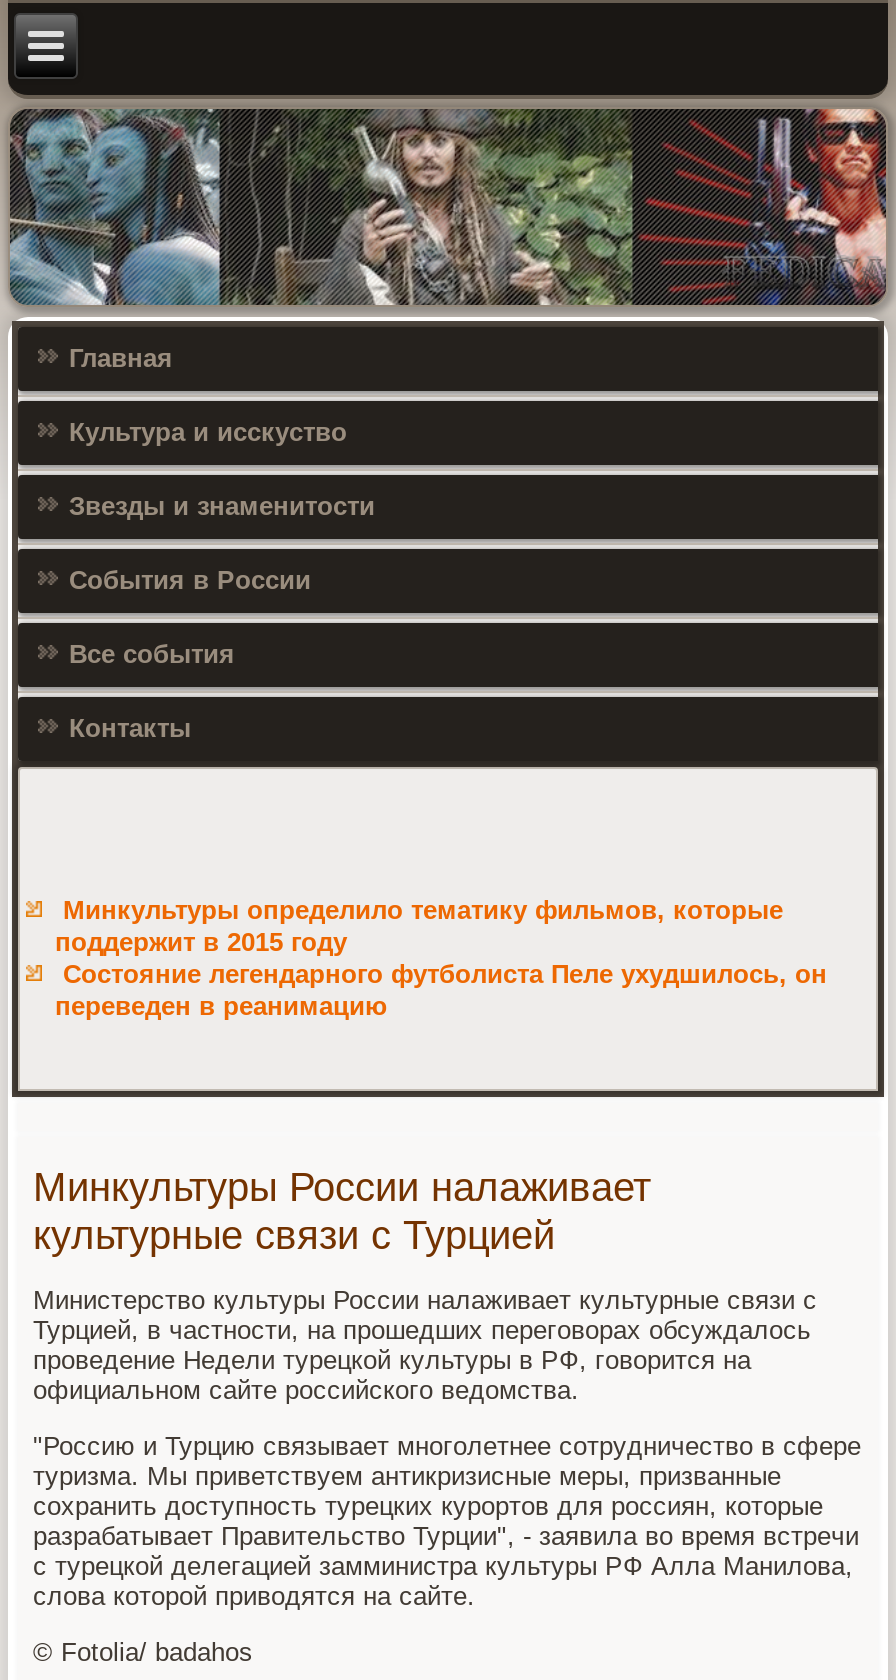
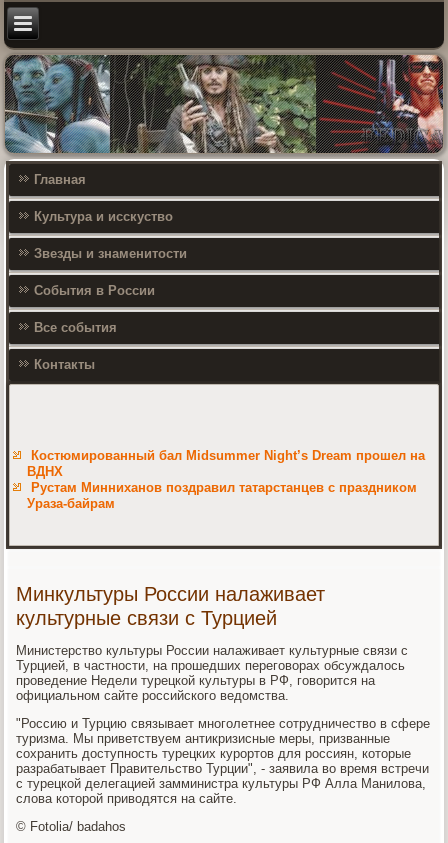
[55,895,827,1021] Минкультуры определило тематику фильмов, которые | поддержит в 2015 году | Состояние легендарного футболиста Пеле ухудшилось, он | переведен в реанимацию -> [27,448,425,511] Костюмированный бал Midsummer Night’s Dream прошел на | ВДНХ | Рустам Минниханов поздравил татарстанцев с праздником | Ураза-байрам

